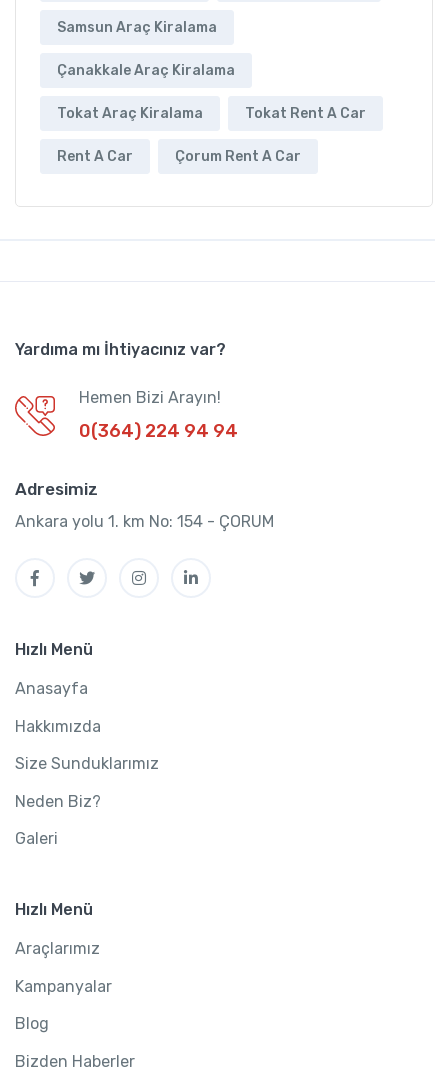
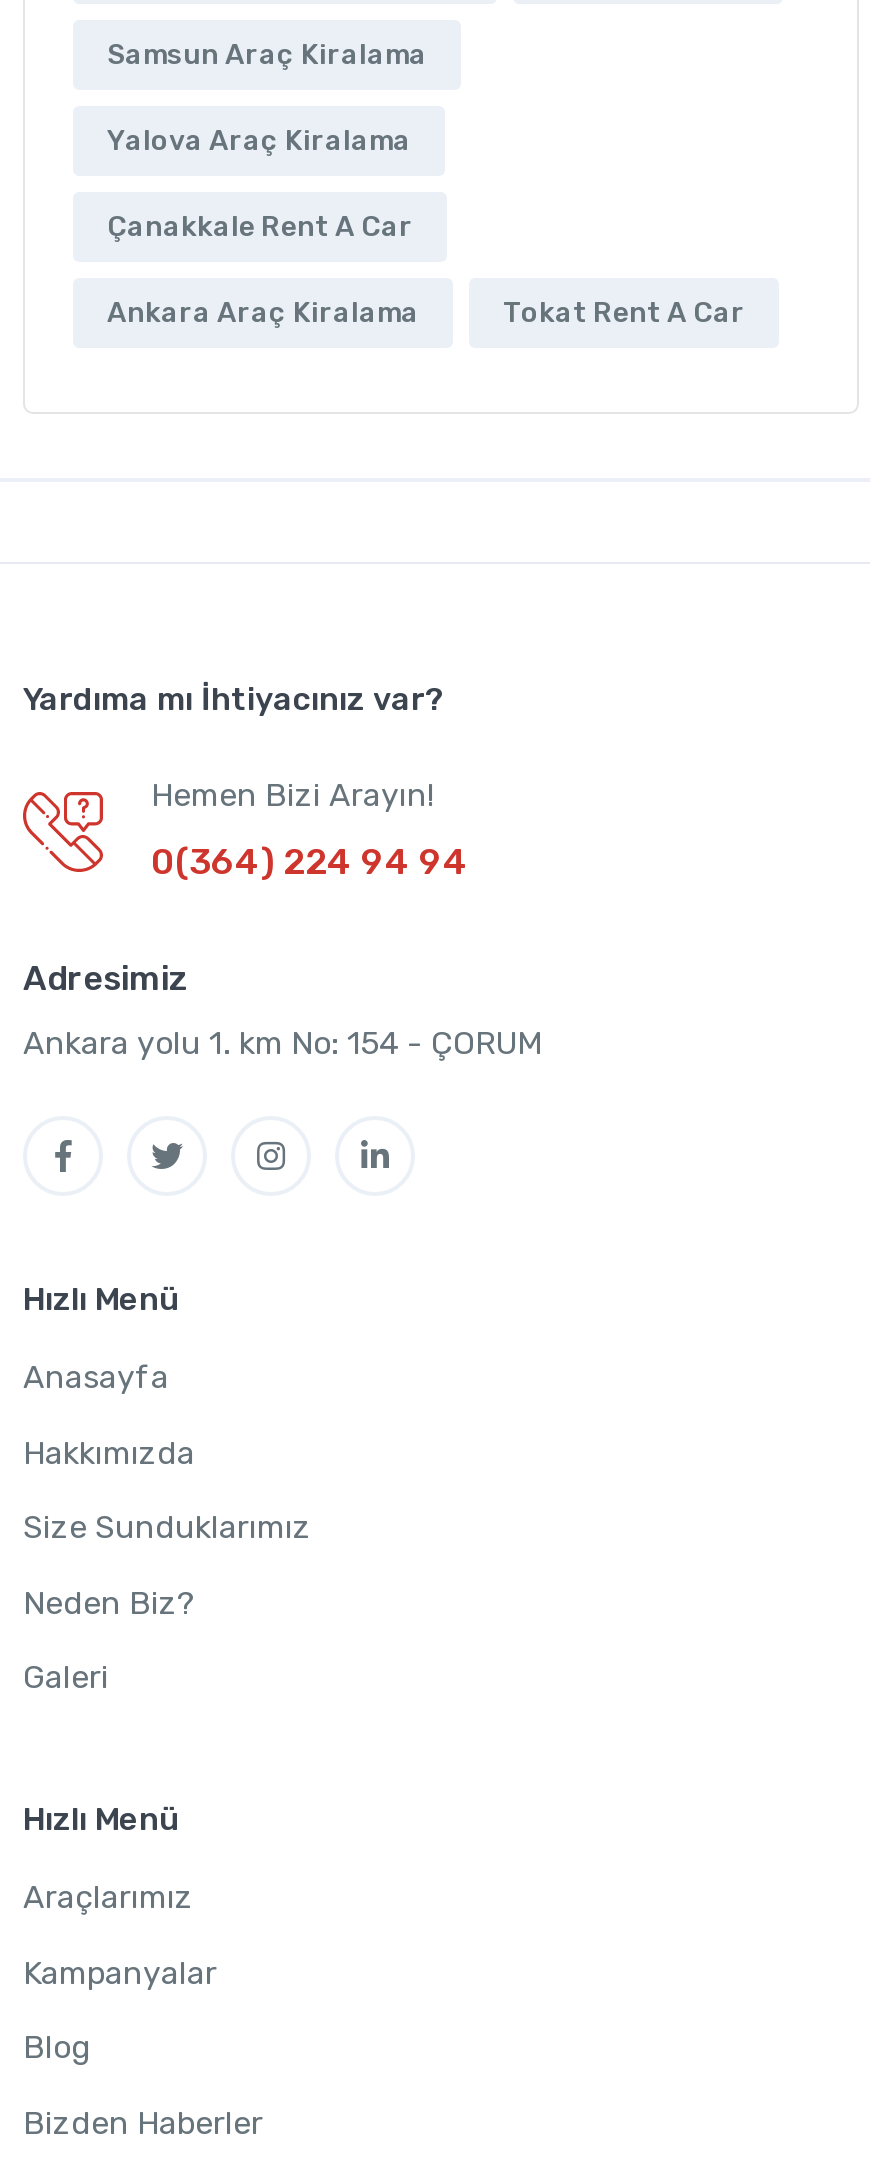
[57,62,235,122] Çanakkale Araç Kiralama | Tokat Araç Kiralama -> [107,124,419,330] Yalova Araç Kiralama | Çanakkale Rent A Car | Ankara Araç Kiralama
moved [245,105,366,122] -> [503,296,745,330]: Tokat Rent A Car
[57,148,301,165] Rent A Car | Çorum Rent A Car -> none

